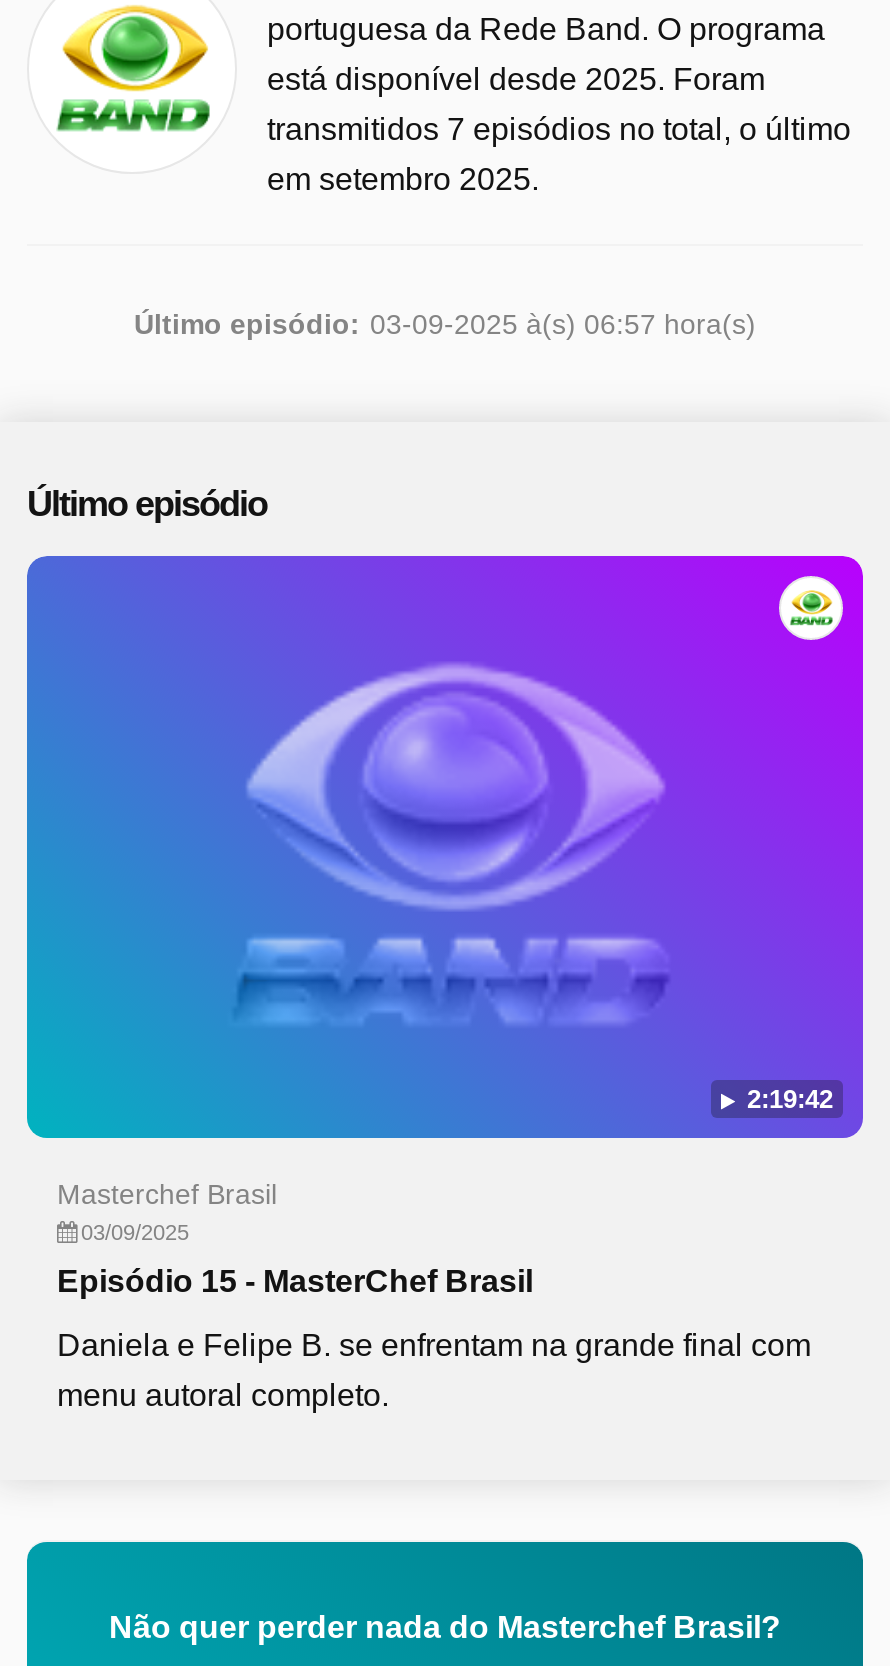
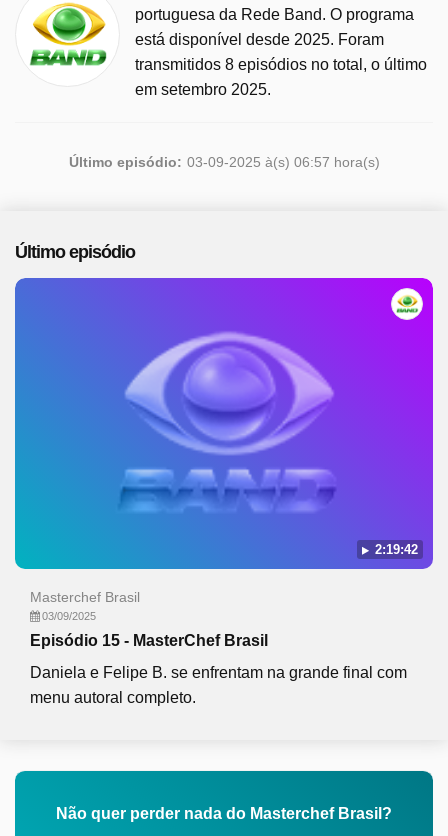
[267,112,851,146] transmitidos 7 episódios no total, o último -> [135,56,427,73] transmitidos 8 episódios no total, o último

